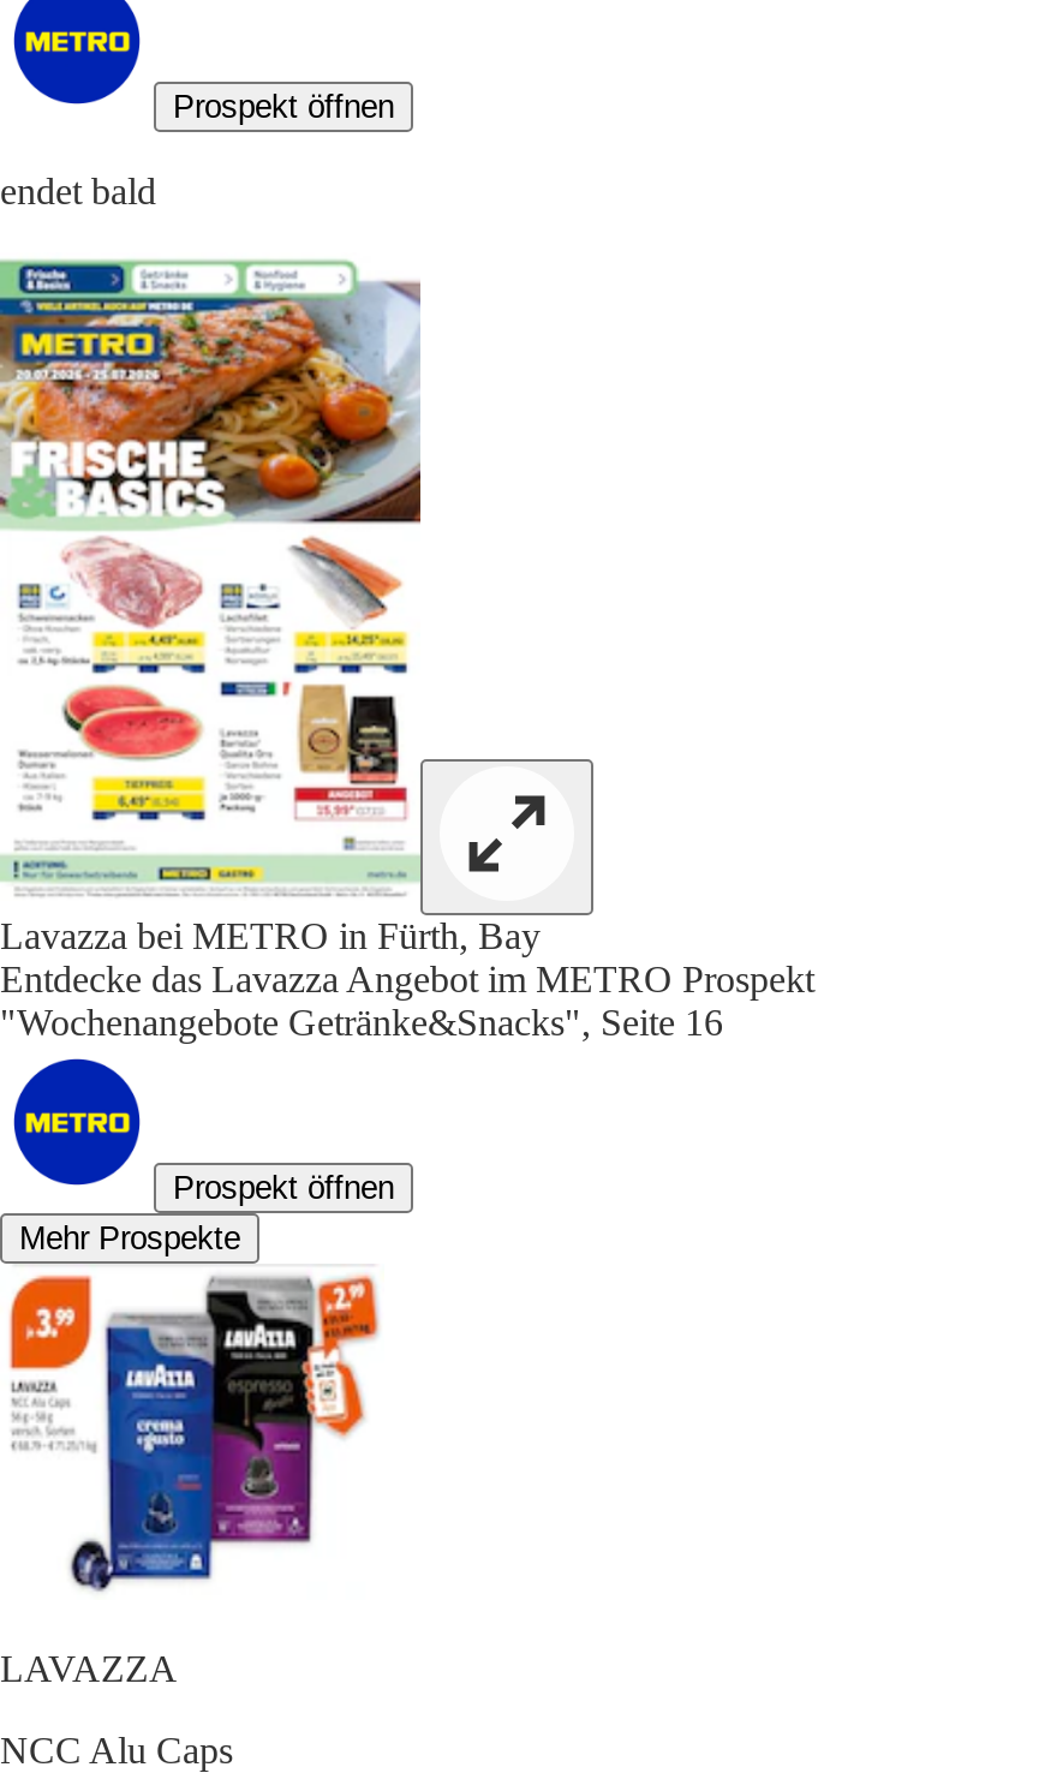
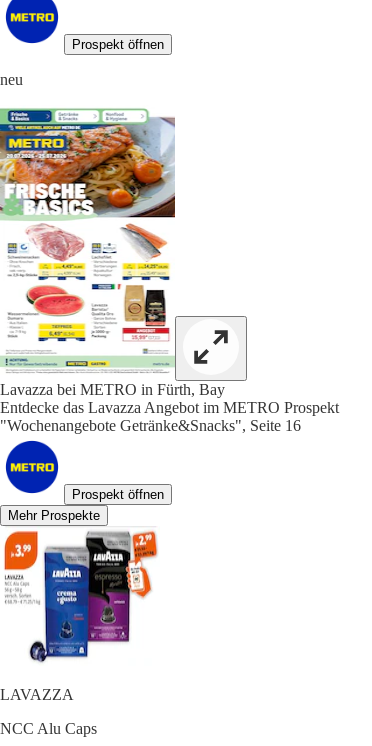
[0,169,156,210] endet bald -> [0,70,23,87] neu

